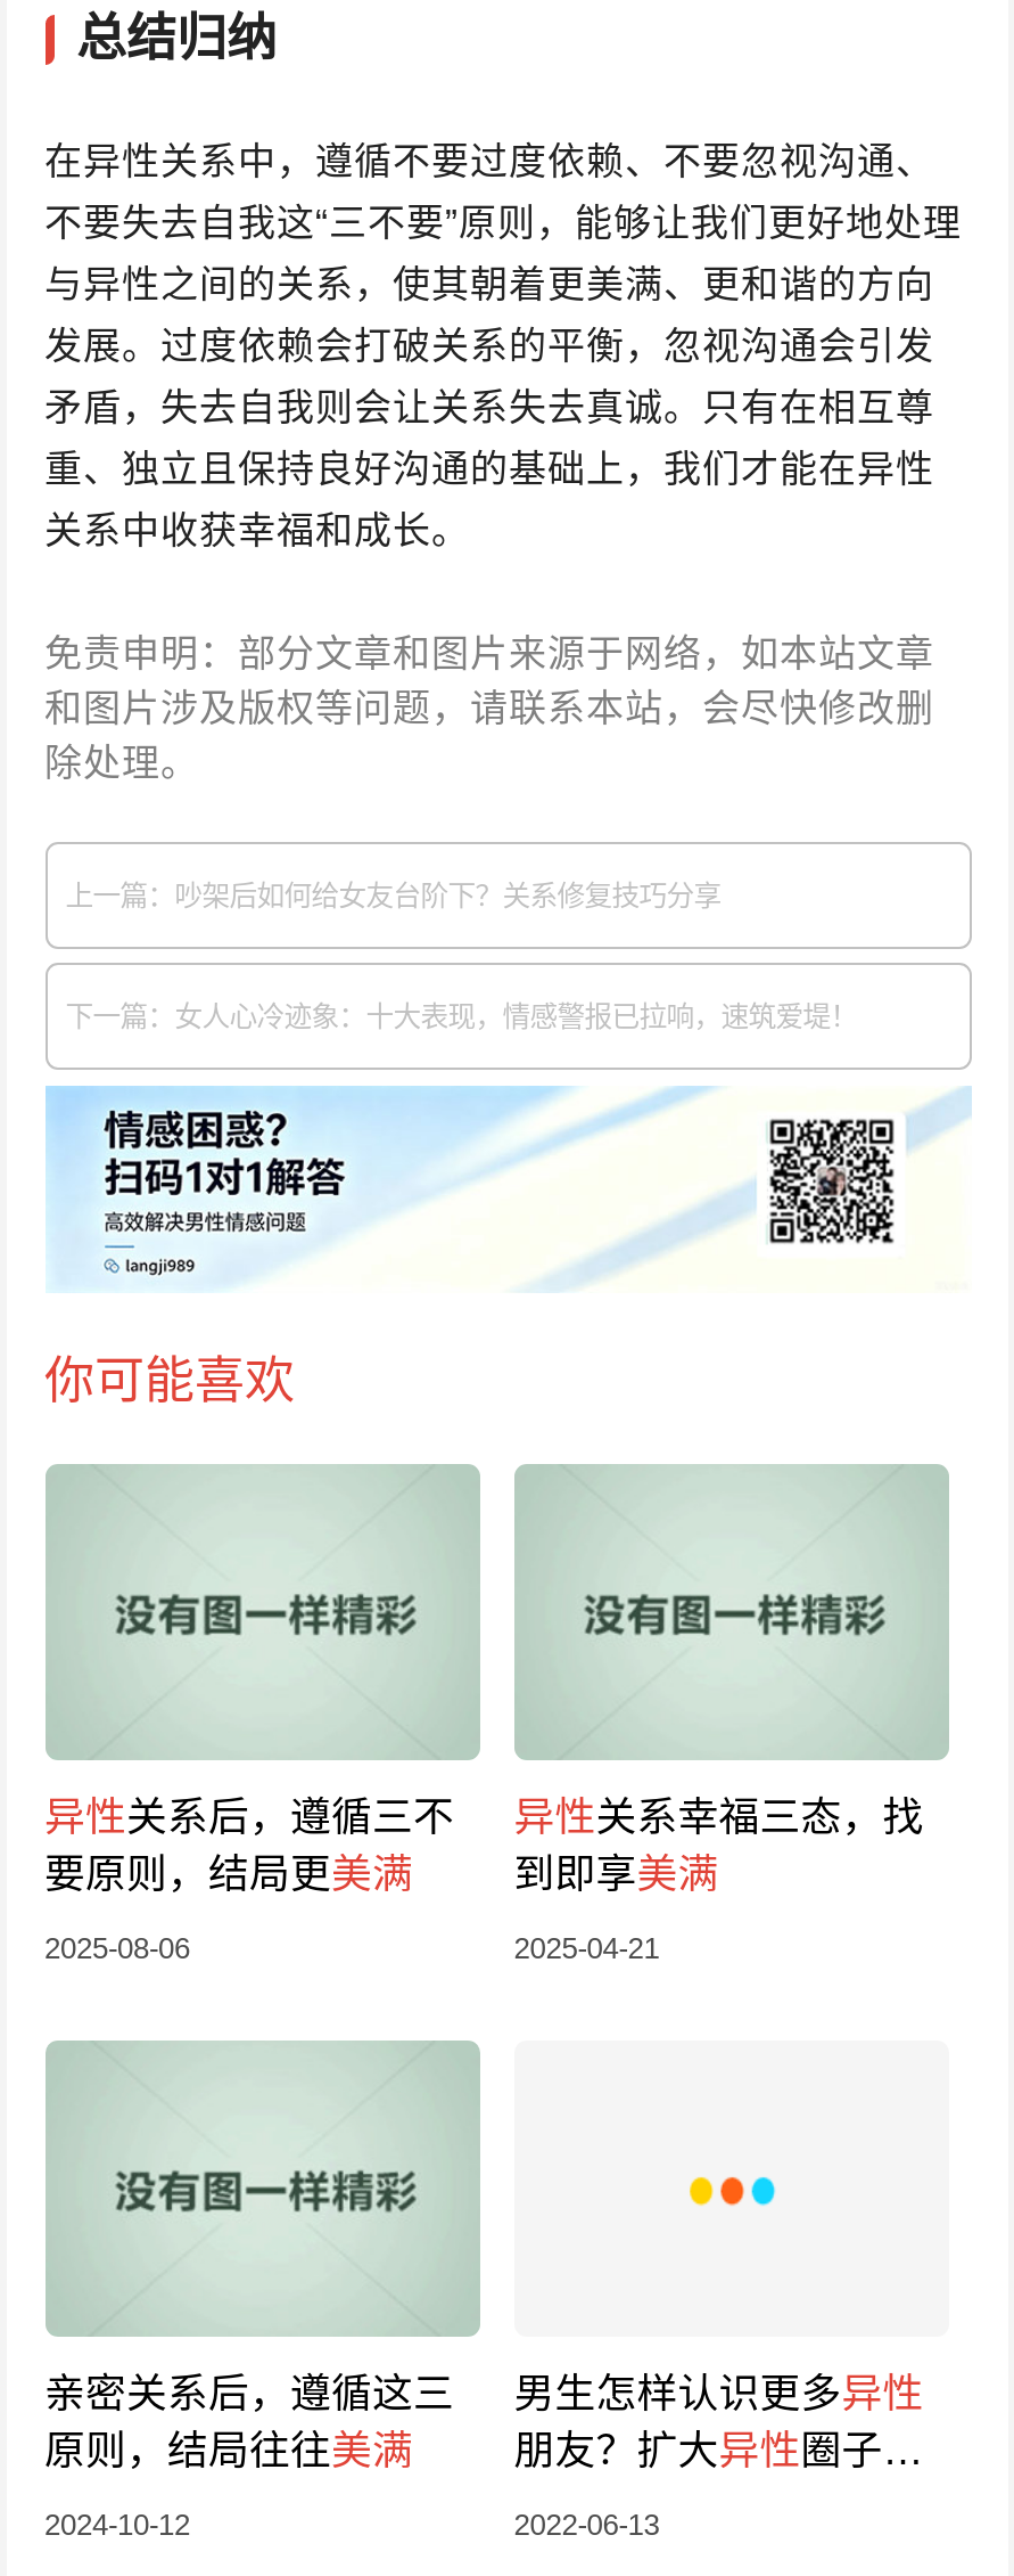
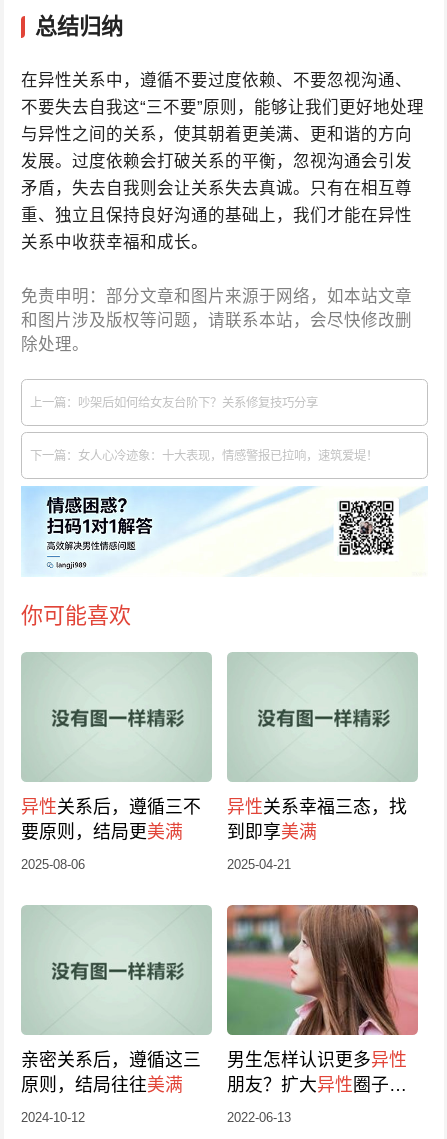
none -> [226,904,419,1036] [image]

